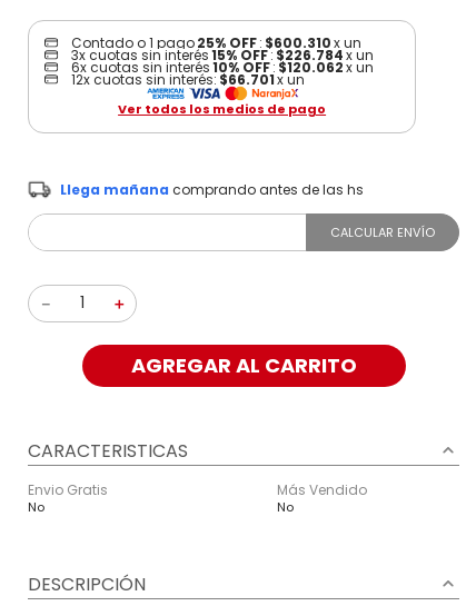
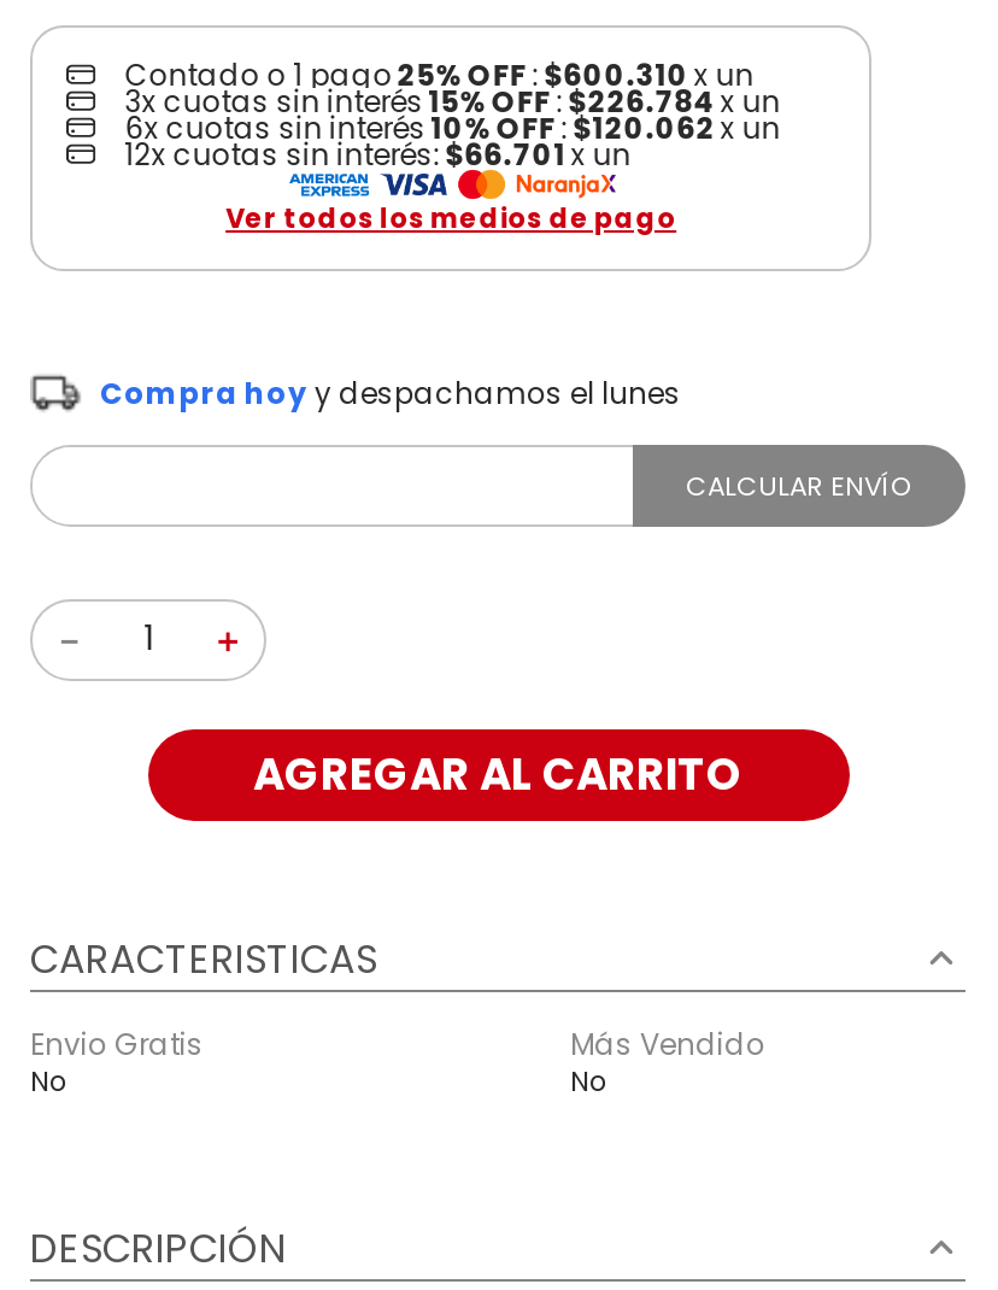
[60,181,364,199] Llega mañana comprando antes de las hs -> [100,373,681,414] Compra hoy y despachamos el lunes

